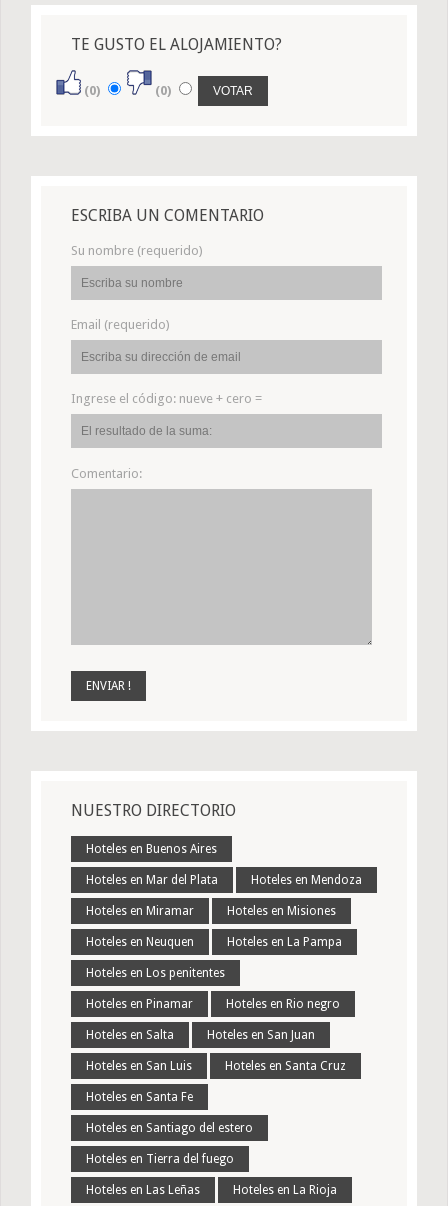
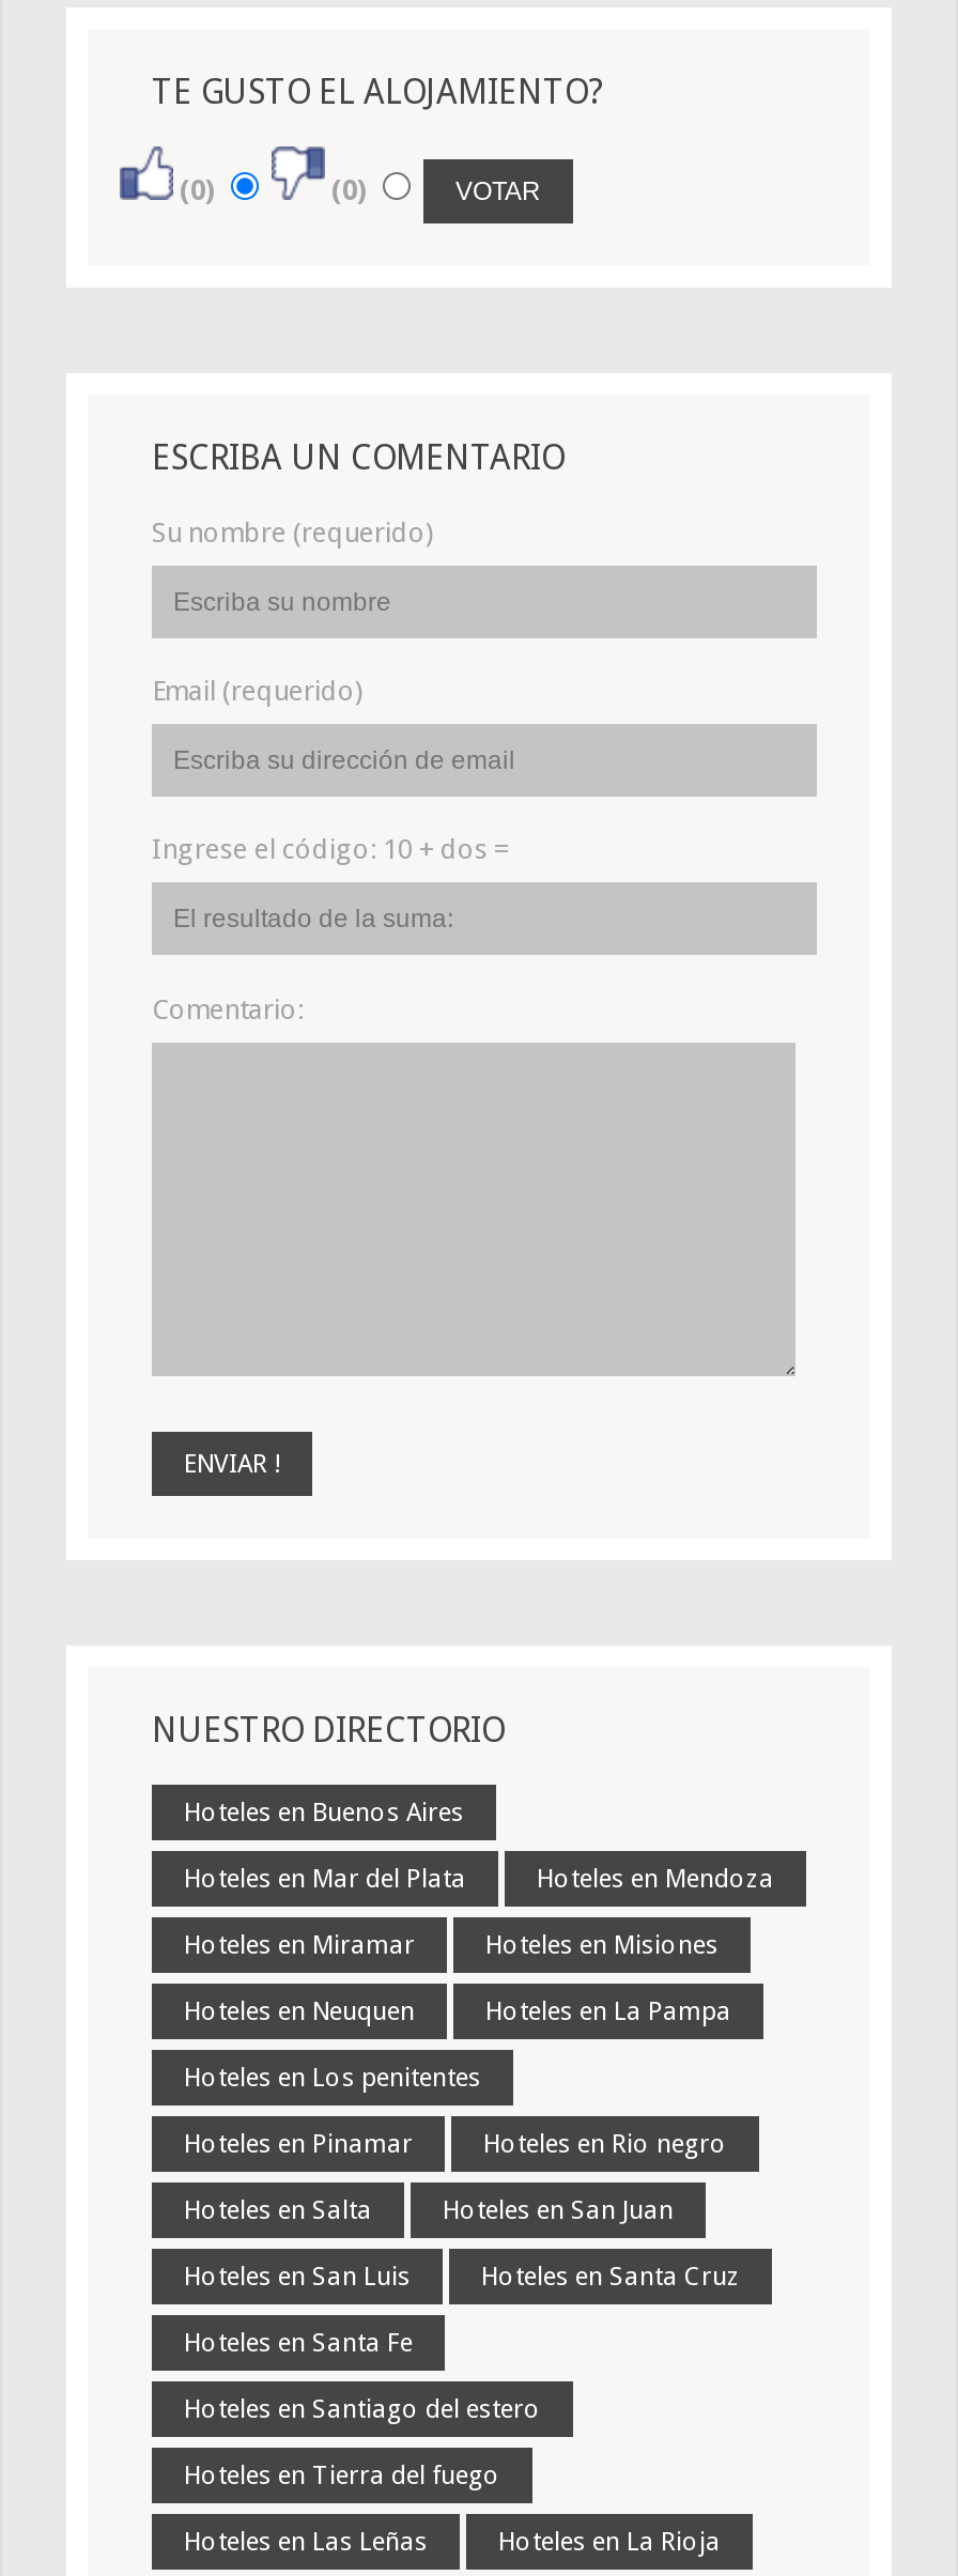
[71,391,262,406] Ingrese el código: nueve + cero = -> [152,833,509,865] Ingrese el código: 10 + dos =

